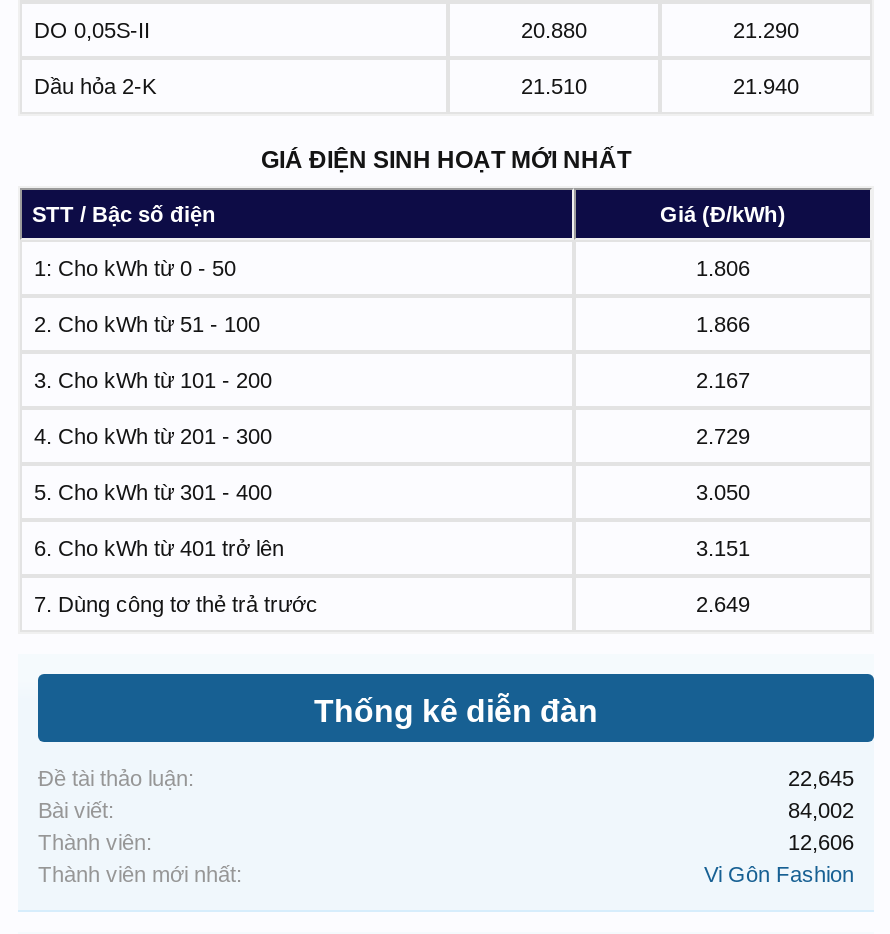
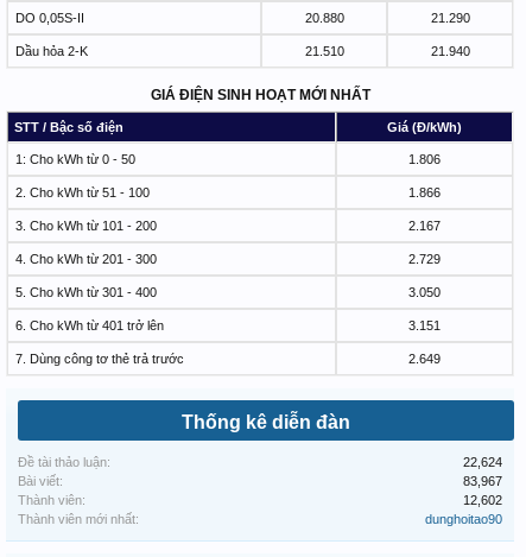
[788,766,854,790] 22,645 -> [463,455,502,469] 22,624
[788,798,854,822] 84,002 -> [463,474,502,488] 83,967
[788,830,854,854] 12,606 -> [463,493,502,507] 12,602
[704,862,854,886] Vi Gôn Fashion -> [425,512,502,526] dunghoitao90

